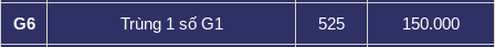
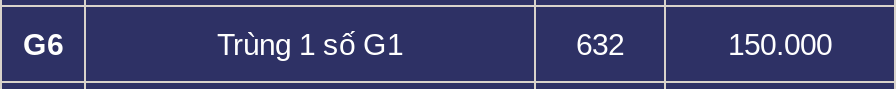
[318,14,345,33] 525 -> [576,27,624,61] 632

